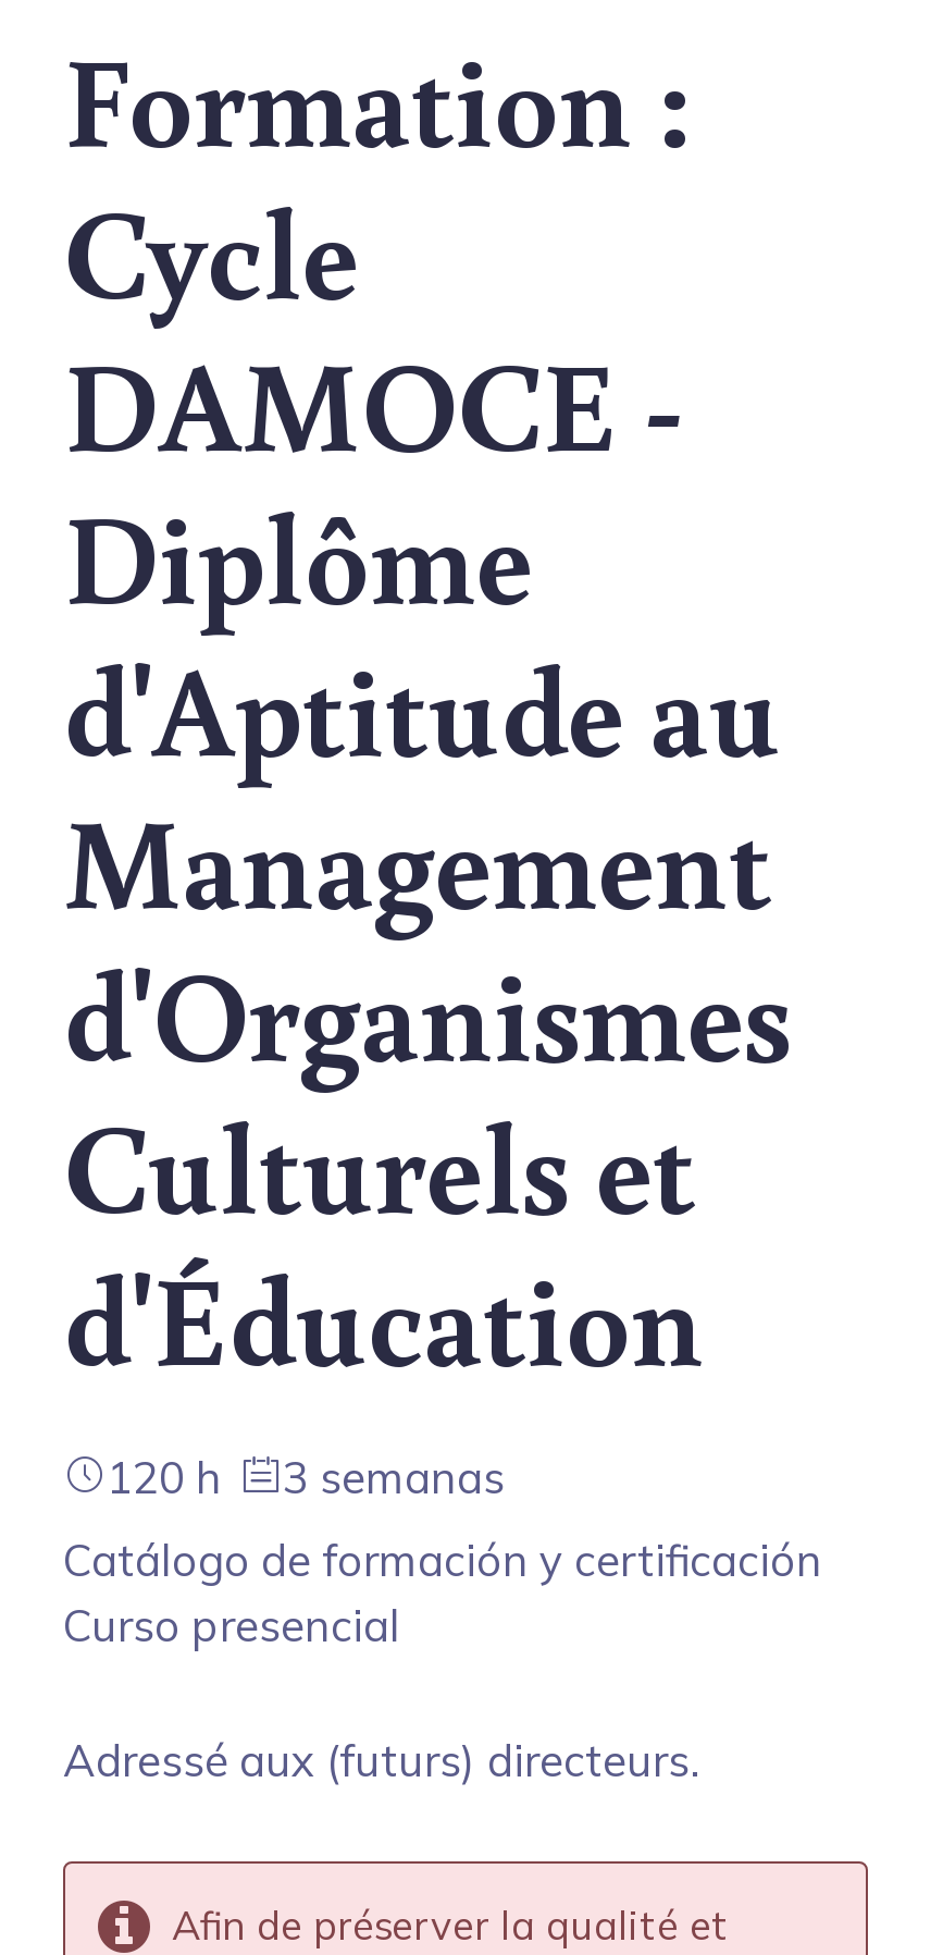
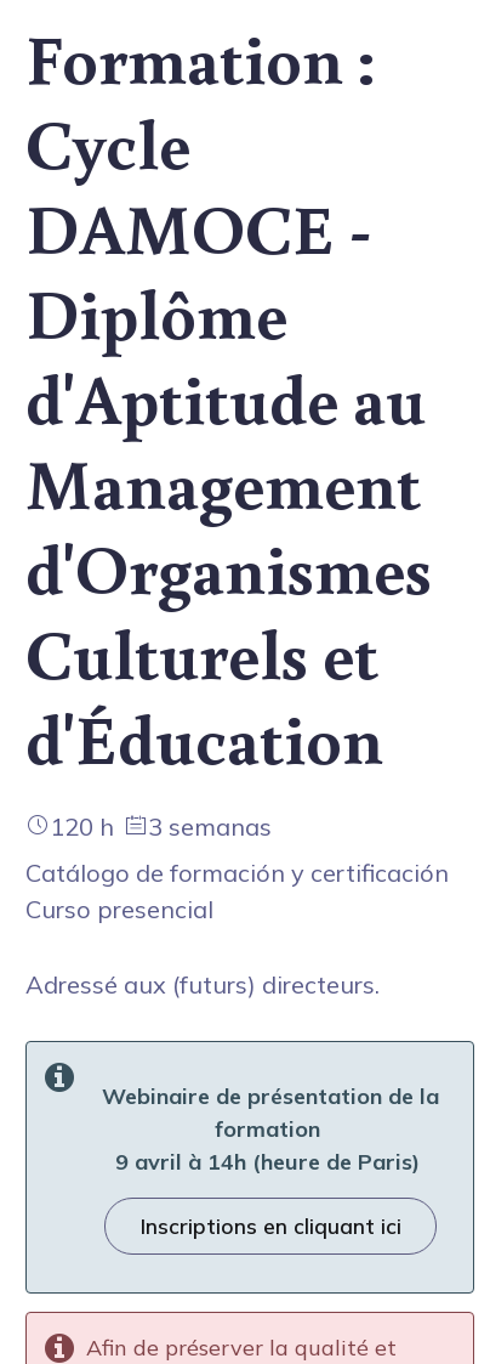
none -> [25,1041,474,1295] [image] | Webinaire de présentation de la | formation | 9 avril à 14h (heure de Paris) | Inscriptions en cliquant ici

